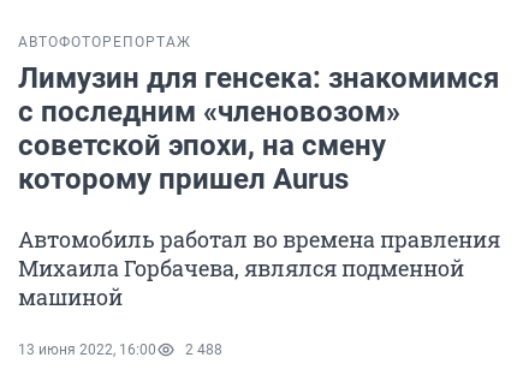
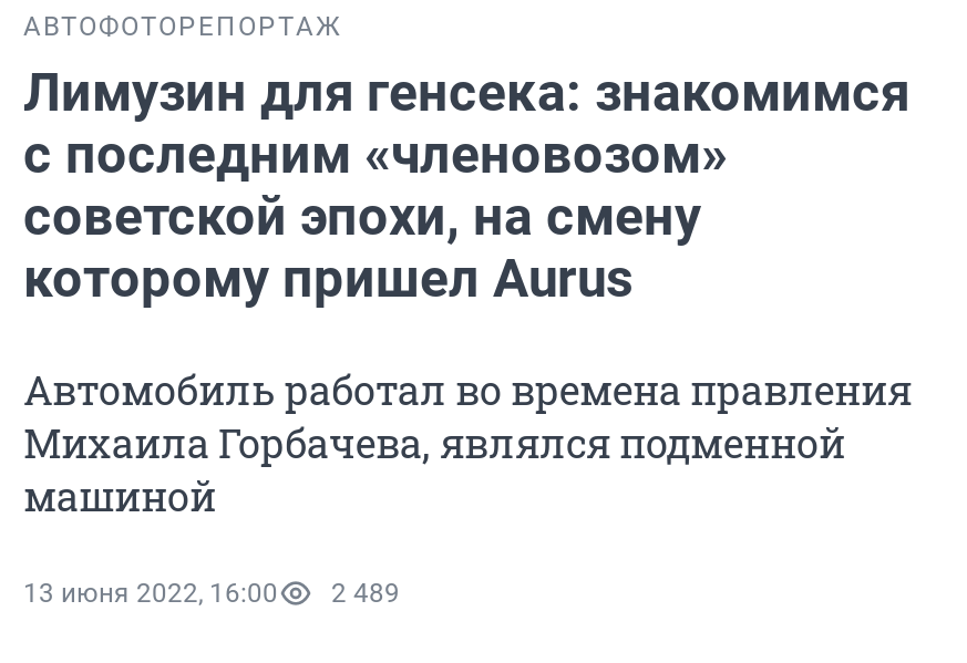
[18,341,222,358] 13 июня 2022, 16:00 2 488 -> [23,578,400,609] 13 июня 2022, 16:00 2 489

